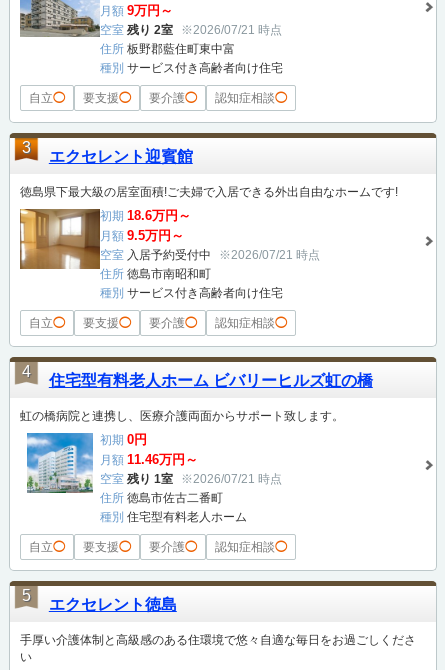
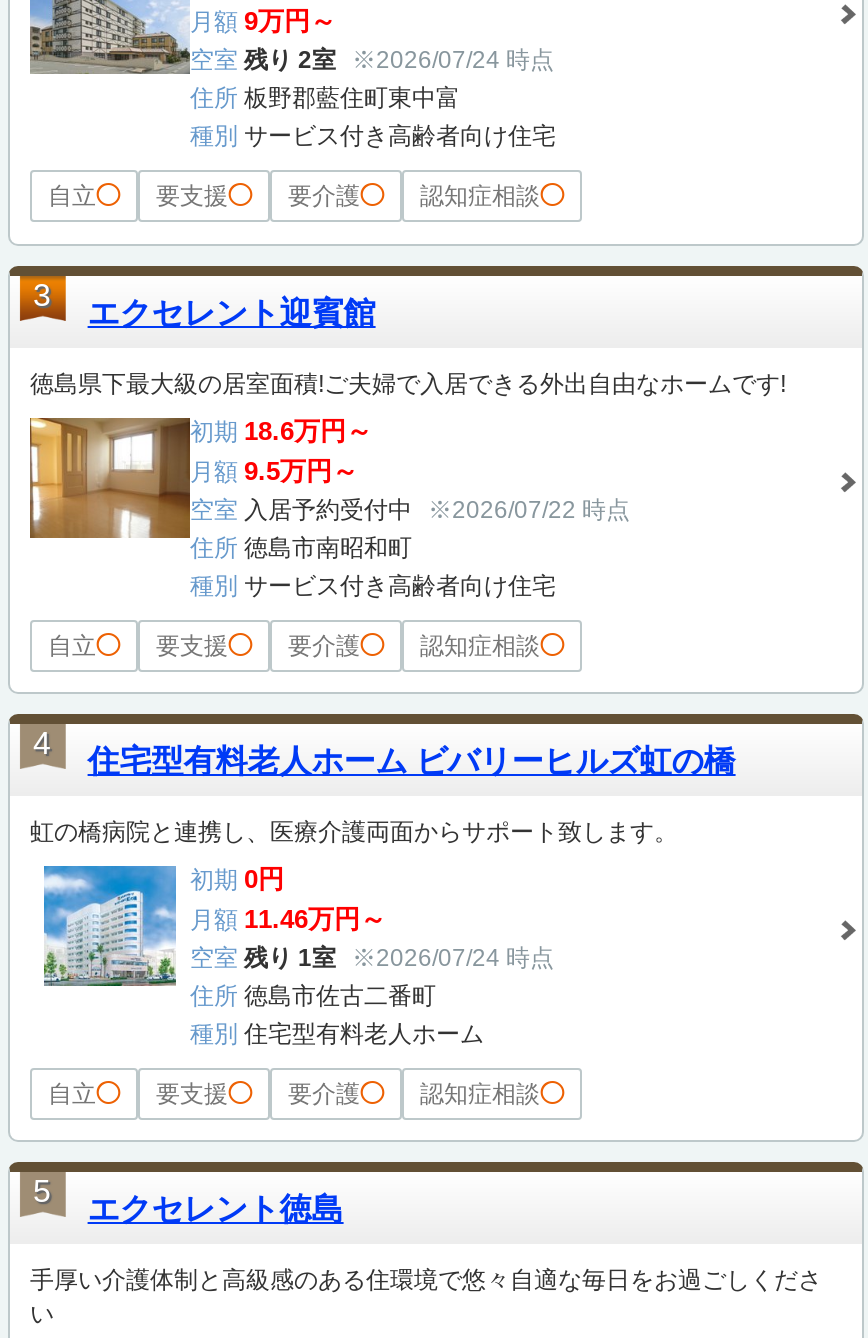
[100,23,282,37] 空室 残り 2室 ※2026/07/21 時点 -> [190,47,554,75] 空室 残り 2室 ※2026/07/24 時点
[100,248,320,262] 空室 入居予約受付中 ※2026/07/21 時点 -> [190,496,630,524] 空室 入居予約受付中 ※2026/07/22 時点
[100,472,282,486] 空室 残り 1室 ※2026/07/21 時点 -> [190,944,554,972] 空室 残り 1室 ※2026/07/24 時点

